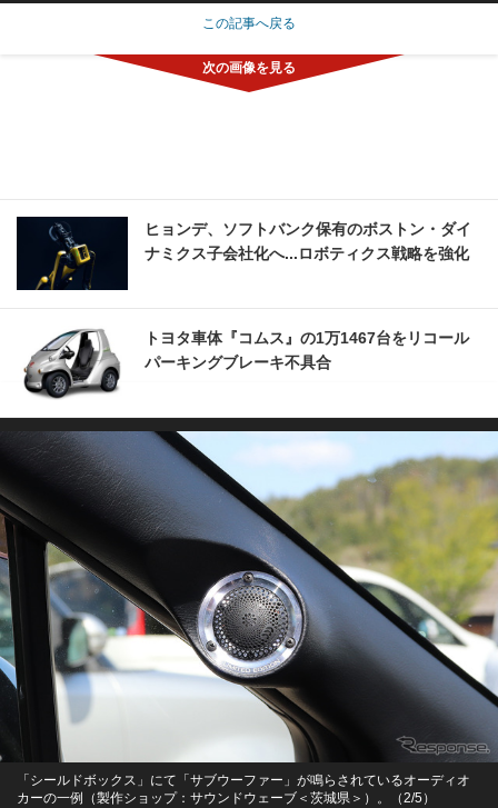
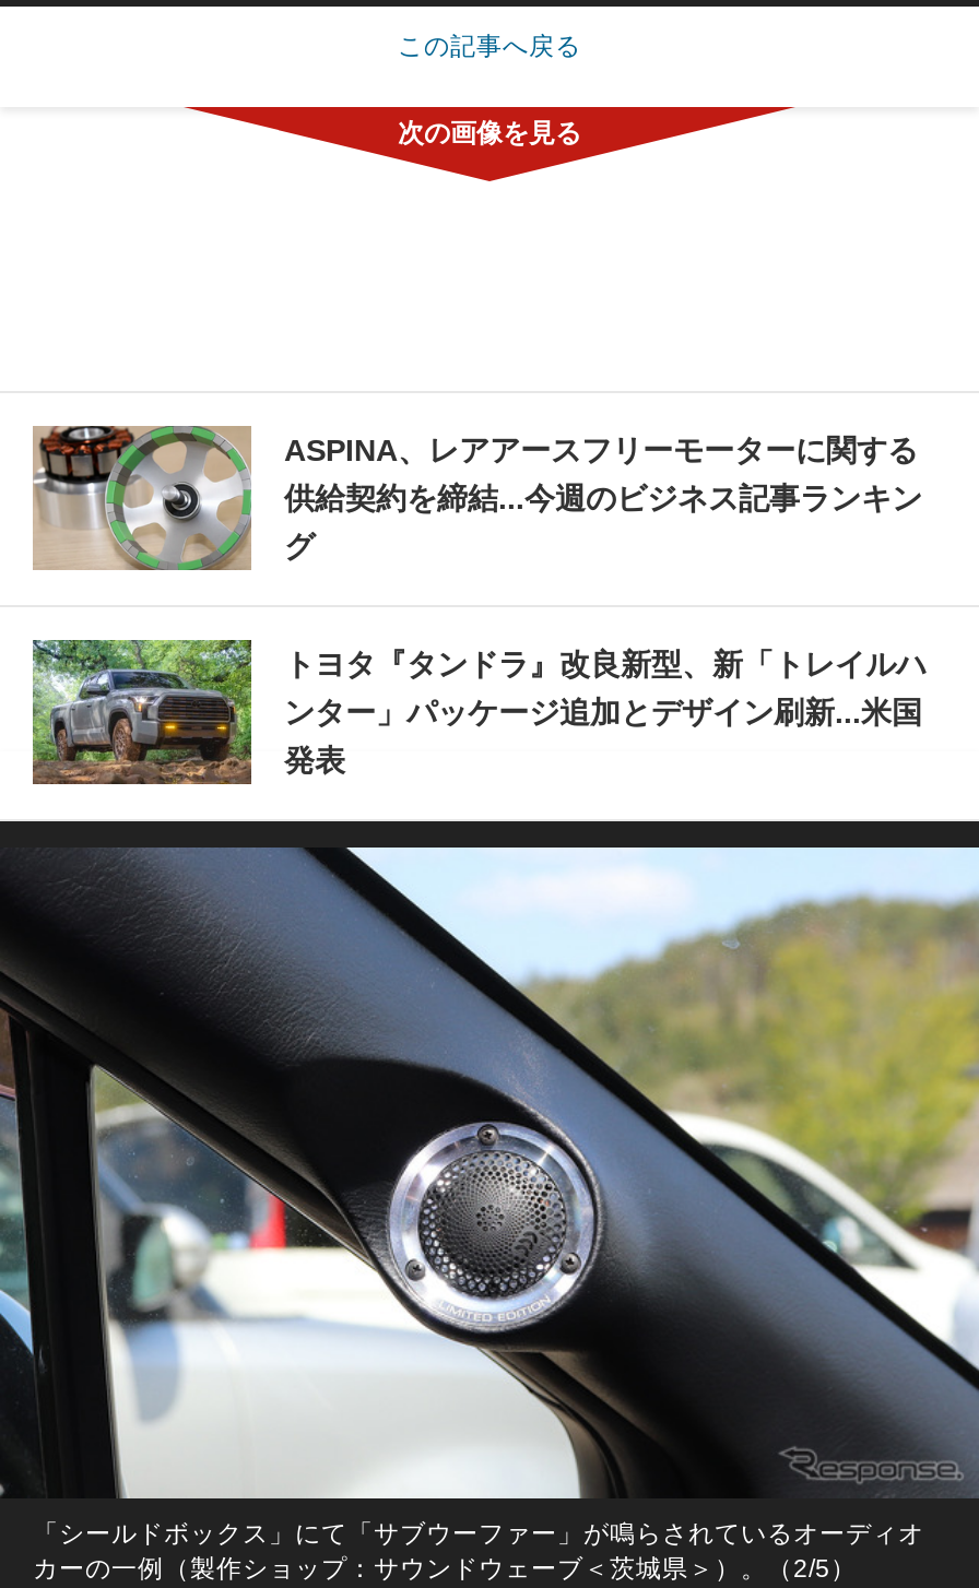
[16,216,471,291] [image] | ヒョンデ、ソフトバンク保有のボストン・ダイ | ナミクス子会社化へ...ロボティクス戦略を強化 -> [33,424,922,572] [image] | ASPINA、レアアースフリーモーターに関する | 供給契約を締結...今週のビジネス記事ランキン | グ
[17,326,469,399] [image] | トヨタ車体『コムス』の1万1467台をリコール | パーキングブレーキ不具合 -> [31,638,927,786] [image] | トヨタ『タンドラ』改良新型、新「トレイルハ | ンター」パッケージ追加とデザイン刷新...米国 | 発表

